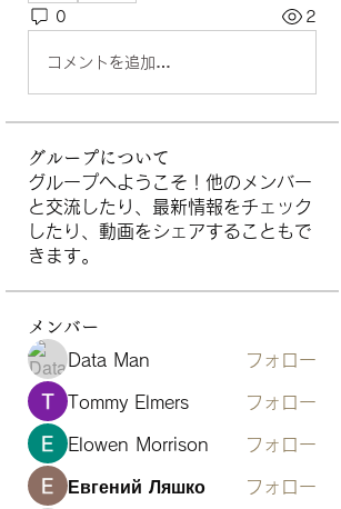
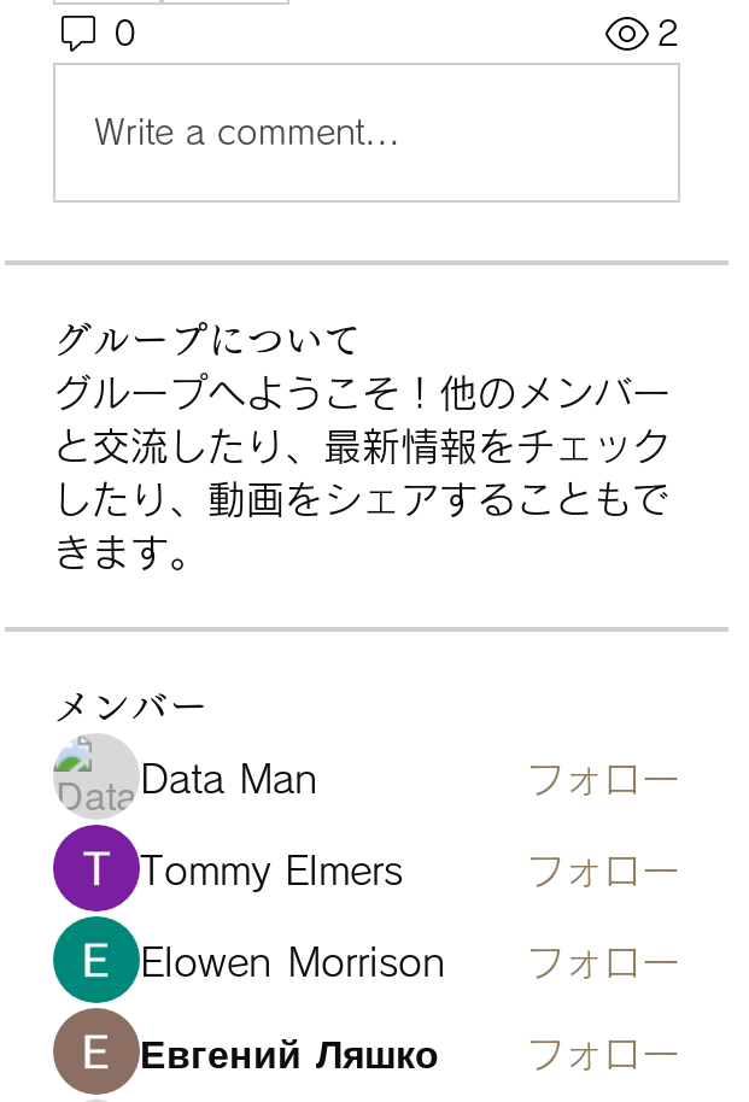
[47,54,171,69] コメントを追加… -> [94,115,400,148] Write a comment...

